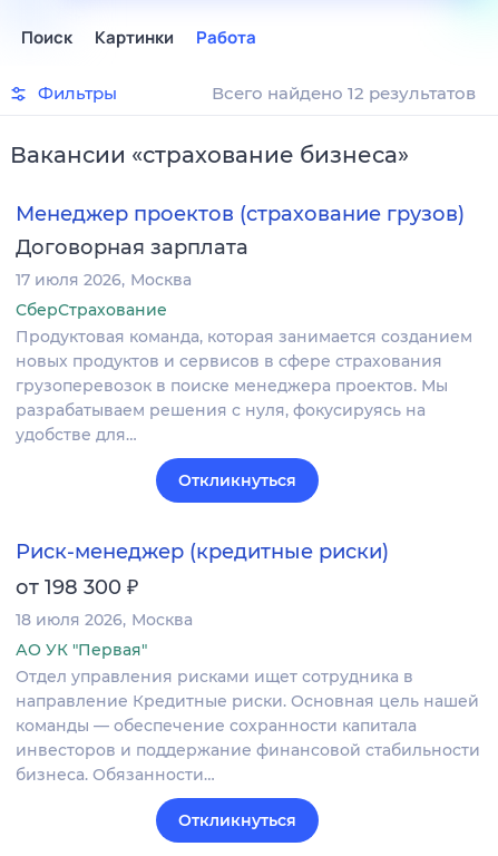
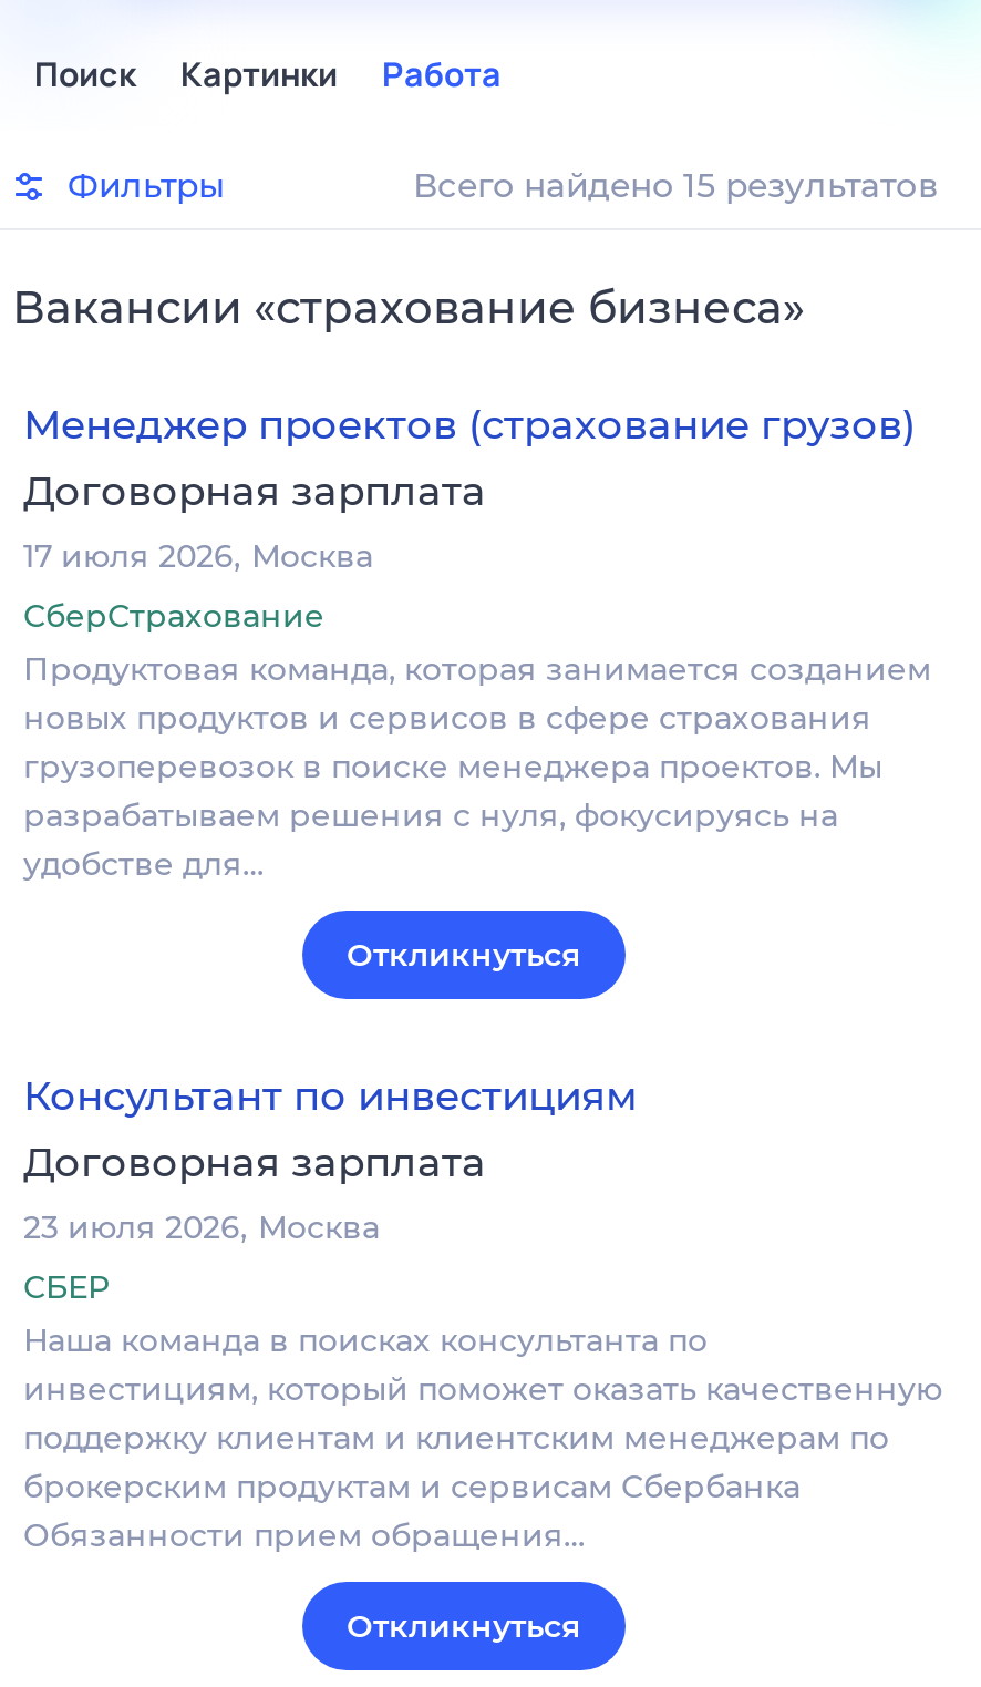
[212,82,476,104] Всего найдено 12 результатов -> [413,164,938,206] Всего найдено 15 результатов
[16,539,389,629] Риск-менеджер (кредитные риски) | от 198 300 ₽ | 18 июля 2026 Москва -> [23,1071,637,1246] Консультант по инвестициям | Договорная зарплата | 23 июля 2026 Москва
[16,639,480,784] АО УК "Первая" | Отдел управления рисками ищет сотрудника в | направление Кредитные риски. Основная цель нашей | команды — обеспечение сохранности капитала | инвесторов и поддержание финансовой стабильности | бизнеса. Обязанности… -> [23,1266,942,1554] СБЕР | Наша команда в поисках консультанта по | инвестициям, который поможет оказать качественную | поддержку клиентам и клиентским менеджерам по | брокерским продуктам и сервисам Сбербанка | Обязанности прием обращения…

